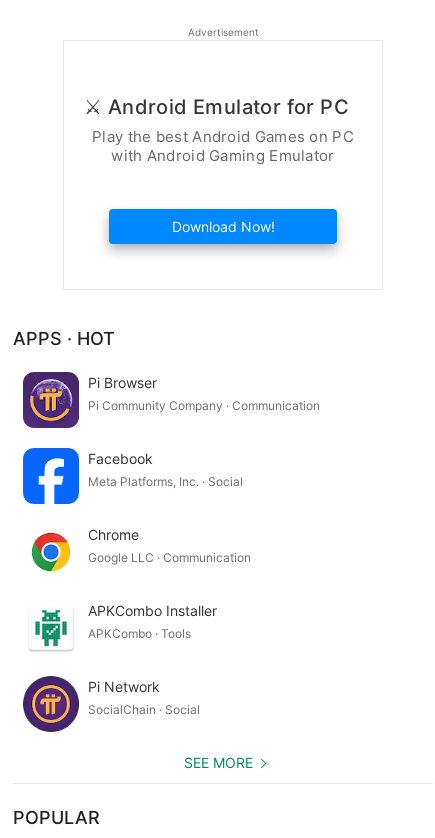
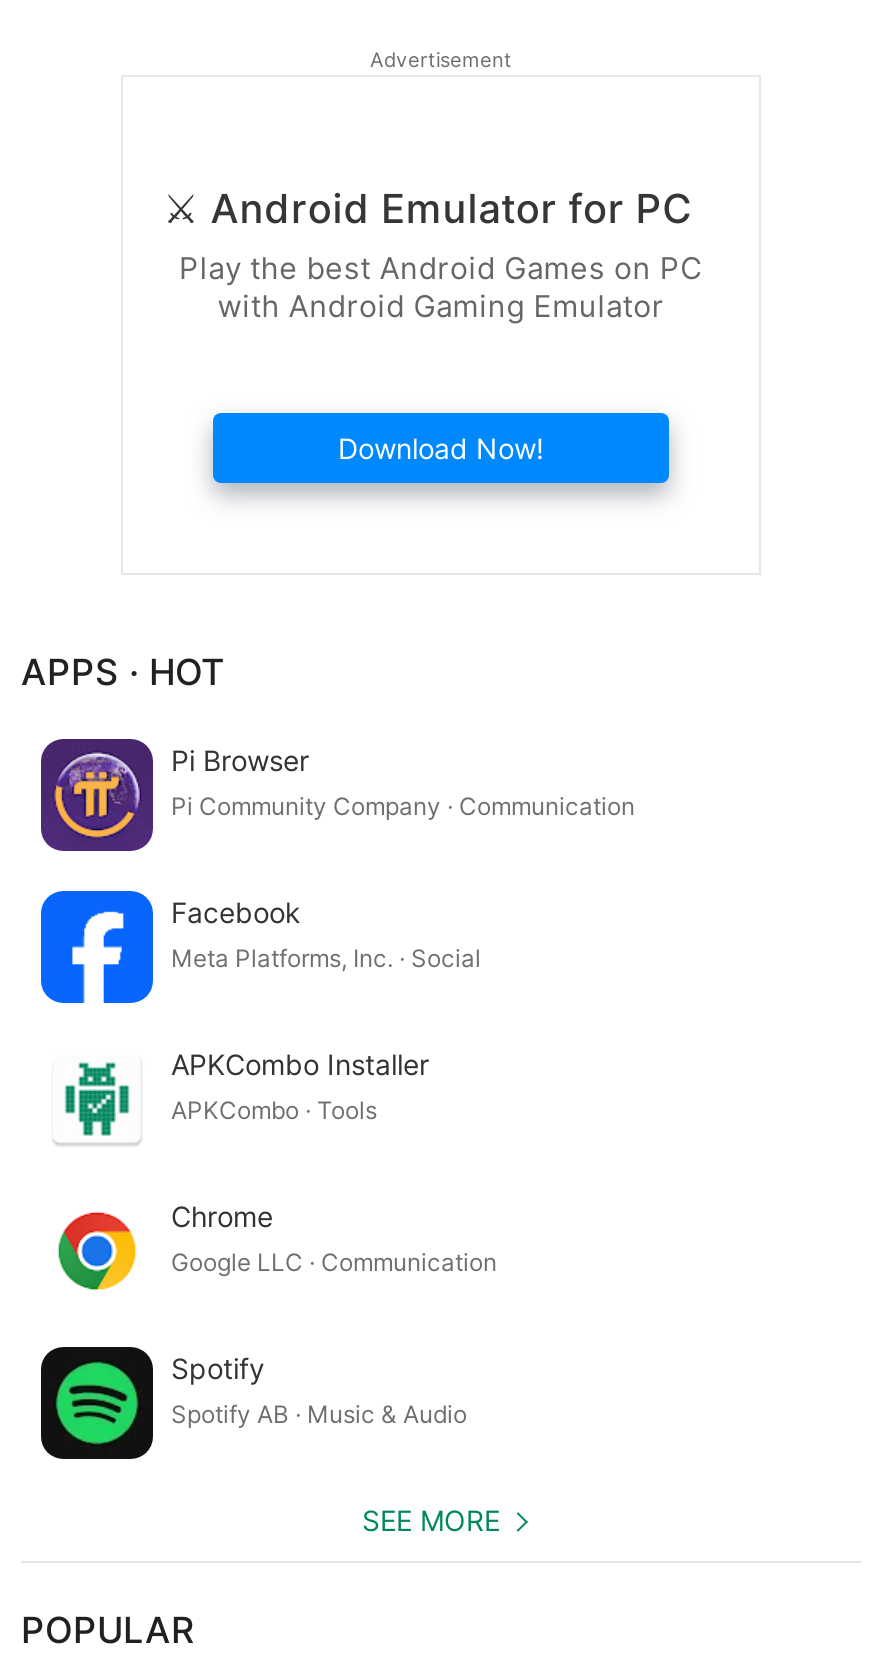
moved [31,525,251,572] -> [57,1198,497,1291]: [image] | Chrome | Google LLC · Communication
moved [32,601,217,647] -> [59,1046,429,1137]: [image] | APKCombo Installer | APKCombo · Tools
[22,675,200,733] [image] | Pi Network | SocialChain · Social -> [39,1345,467,1461] [image] | Spotify | Spotify AB · Music & Audio

